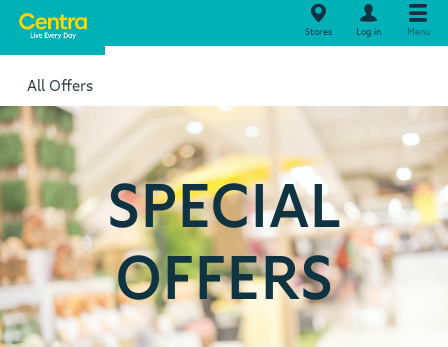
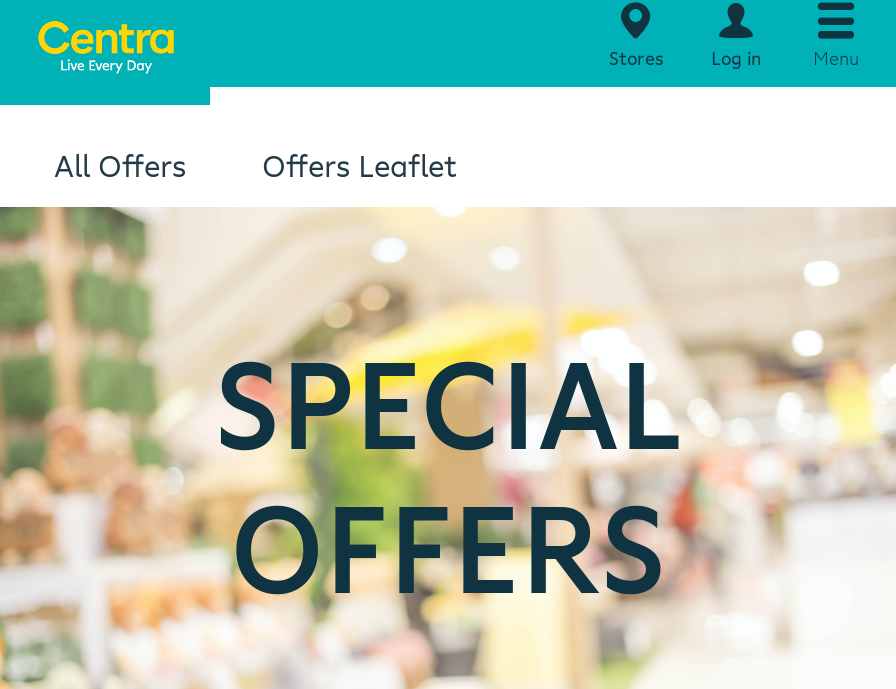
none -> [262,145,458,185] Offers Leaflet

